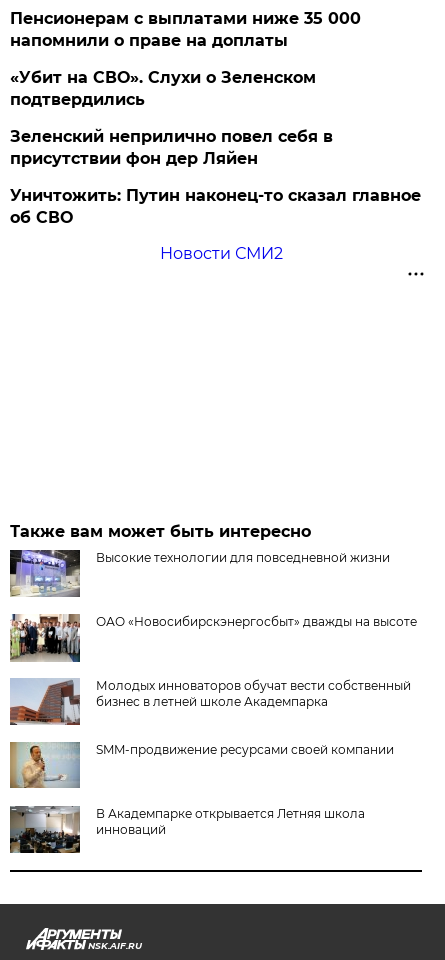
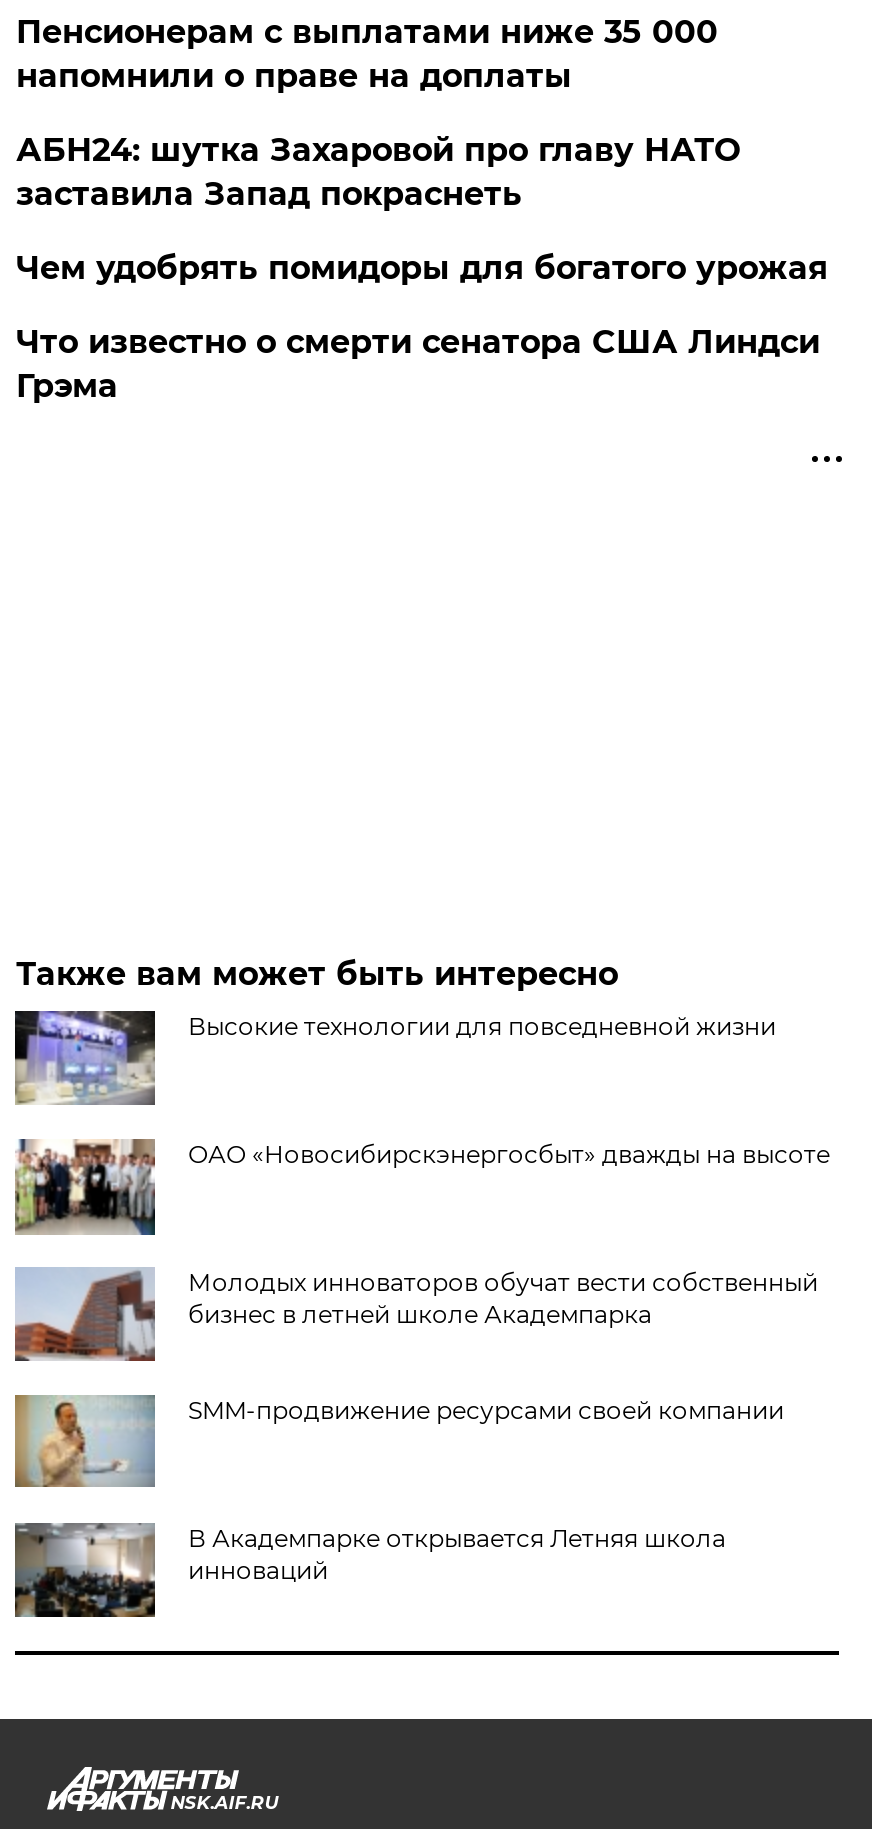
[10,68,421,263] «Убит на СВО». Слухи о Зеленском | подтвердились | Зеленский неприлично повел cебя в | присутствии фон дер Ляйен | Уничтожить: Путин наконец-то сказал главное | об СВО | Новости СМИ2 -> [16,131,828,405] АБН24: шутка Захаровой про главу НАТО | заставила Запад покраснеть | Чем удобрять помидоры для богатого урожая | Что известно о смерти сенатора США Линдси | Грэма

